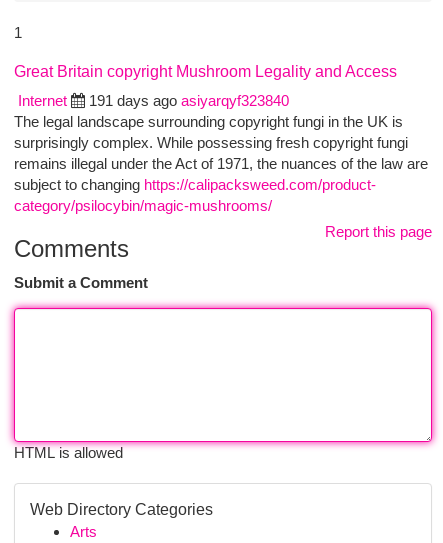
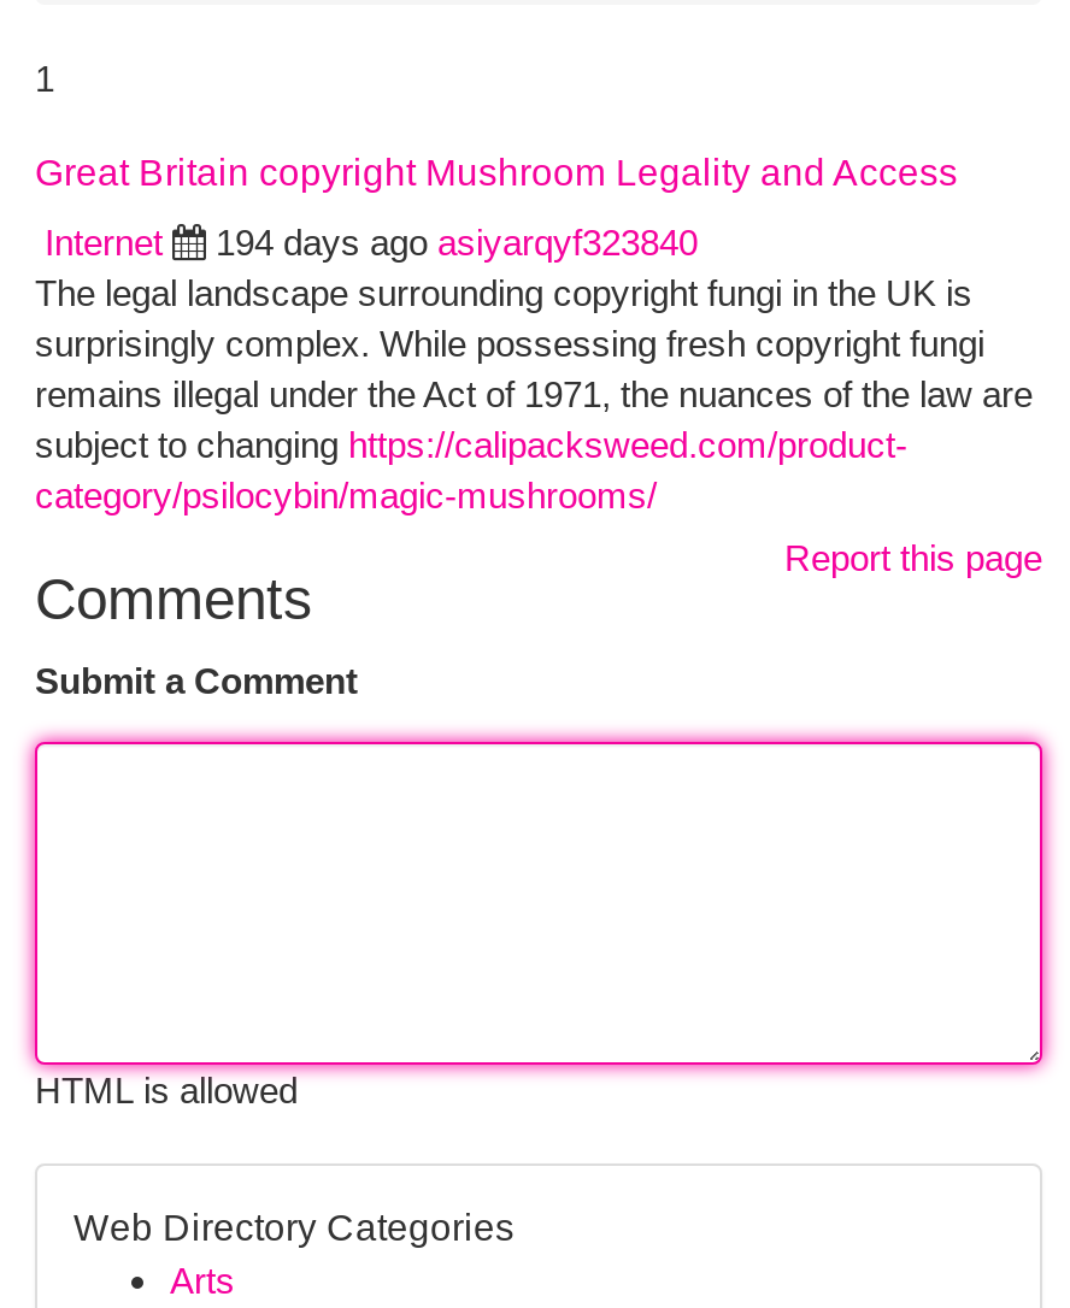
[89,92,289,109] 191 days ago asiyarqyf323840 -> [216,222,698,263] 194 days ago asiyarqyf323840

